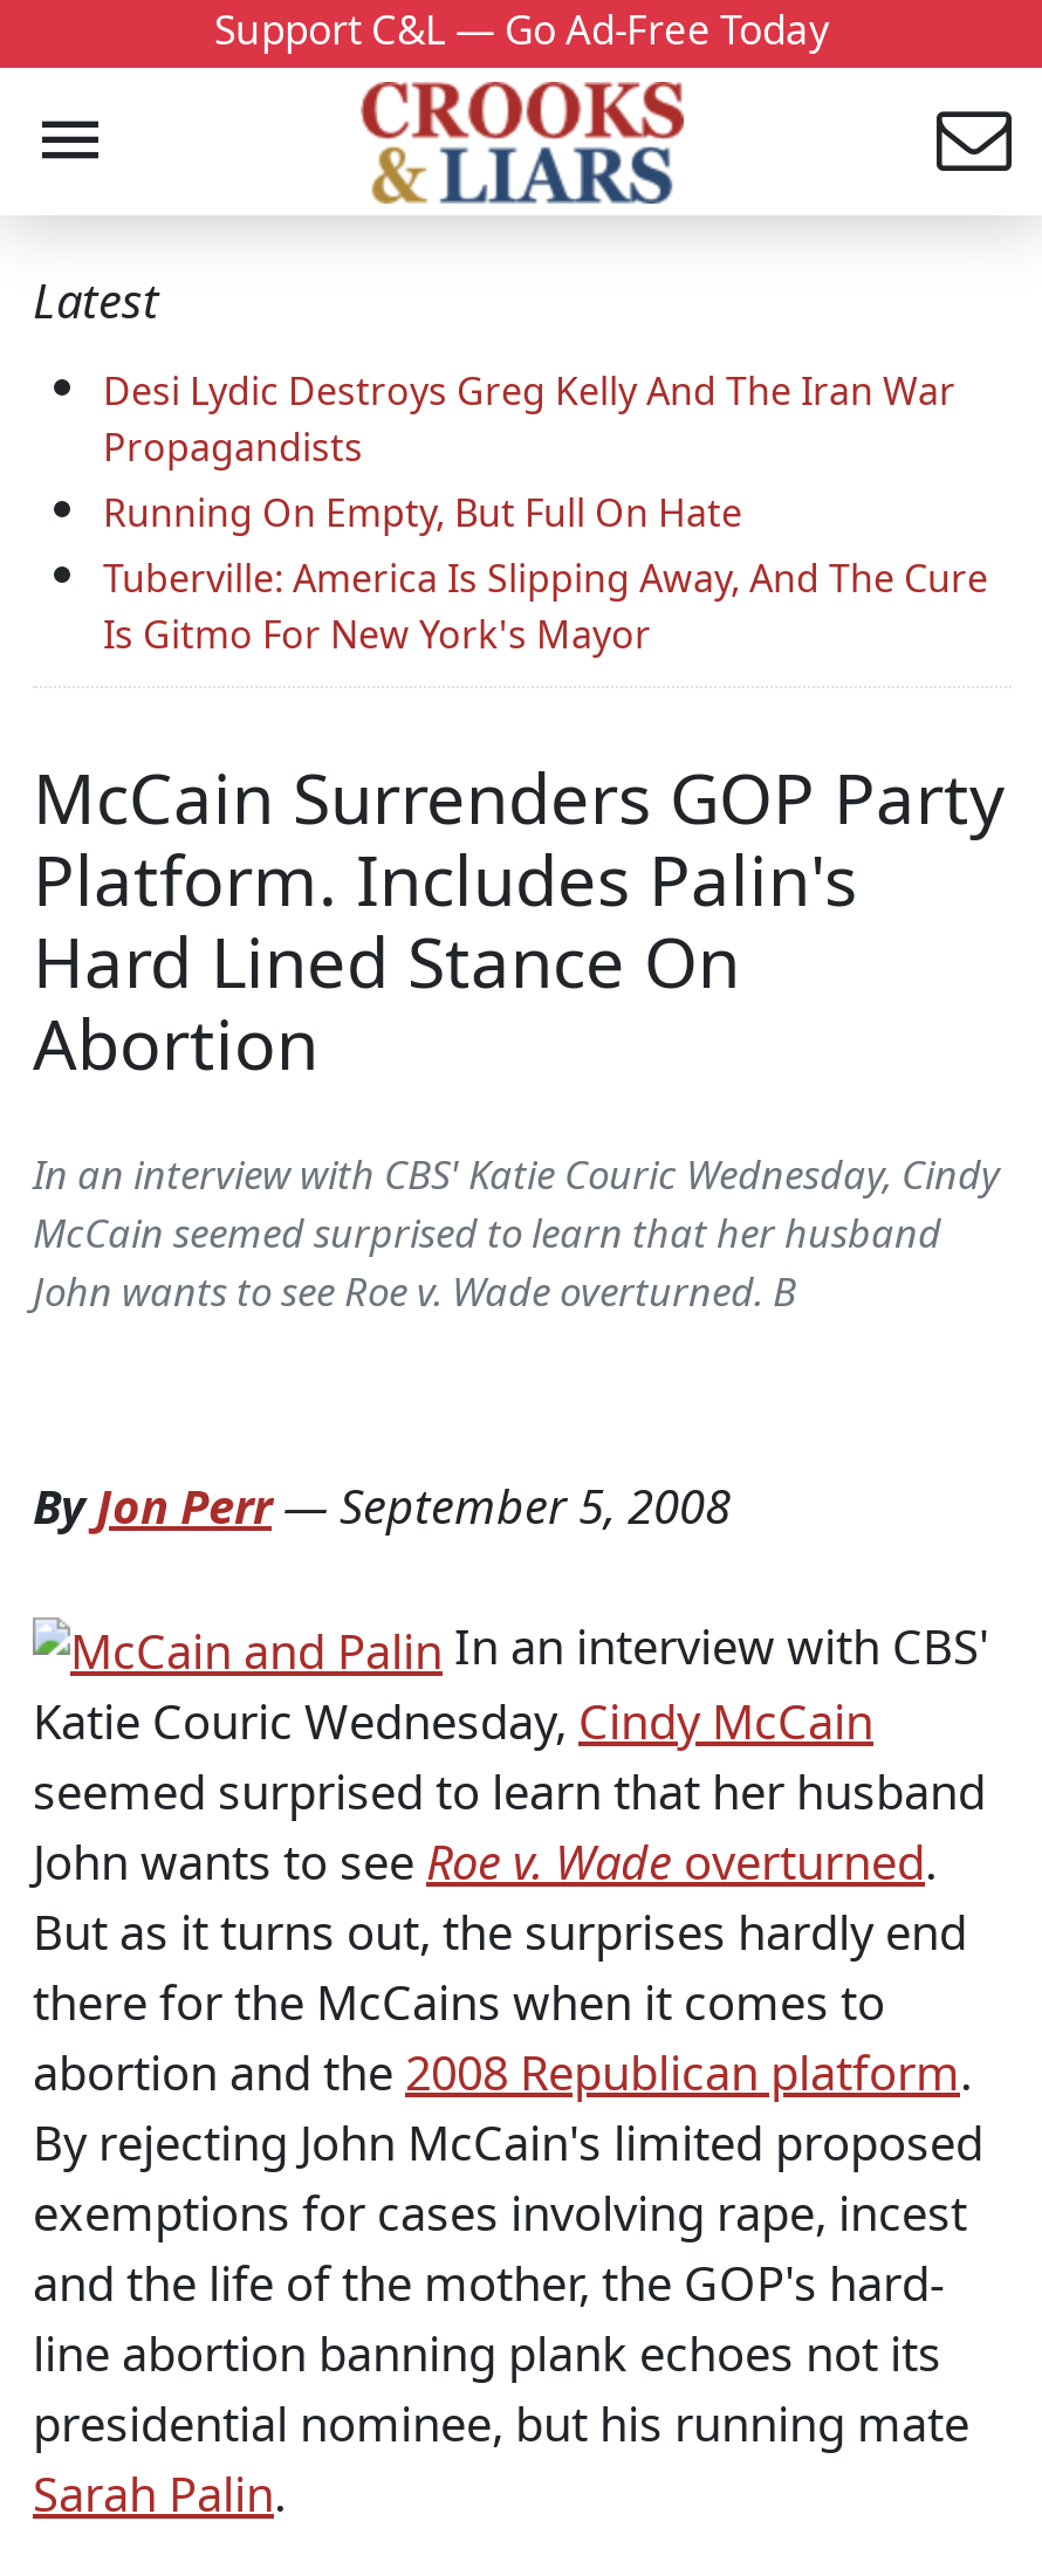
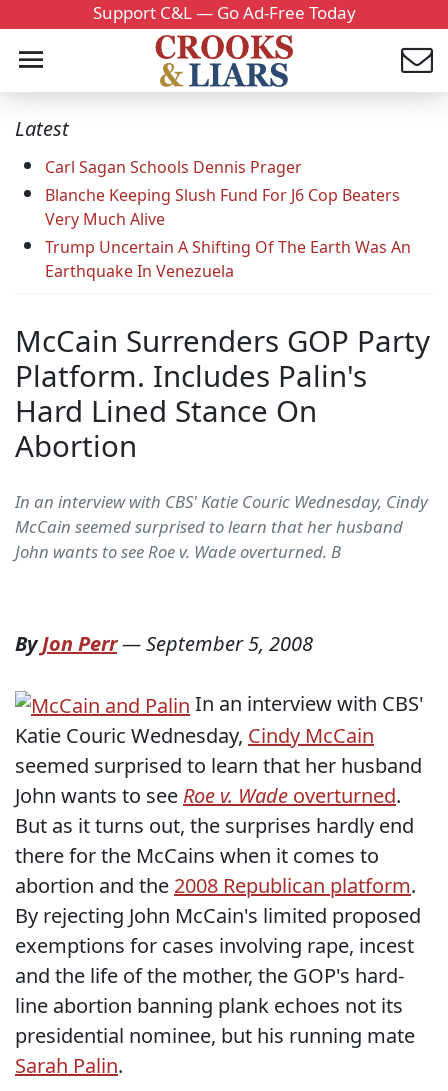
[103,366,988,661] Desi Lydic Destroys Greg Kelly And The Iran War | Propagandists | Running On Empty, But Full On Hate | Tuberville: America Is Slipping Away, And The Cure | Is Gitmo For New York's Mayor -> [45,156,411,282] Carl Sagan Schools Dennis Prager | Blanche Keeping Slush Fund For J6 Cop Beaters | Very Much Alive | Trump Uncertain A Shifting Of The Earth Was An | Earthquake In Venezuela

